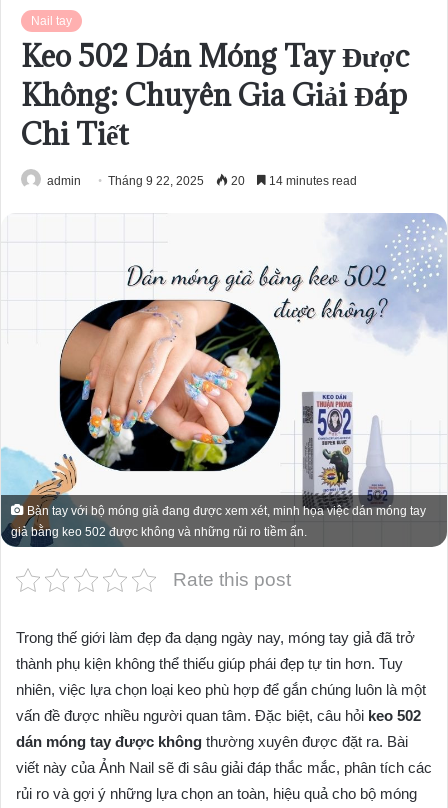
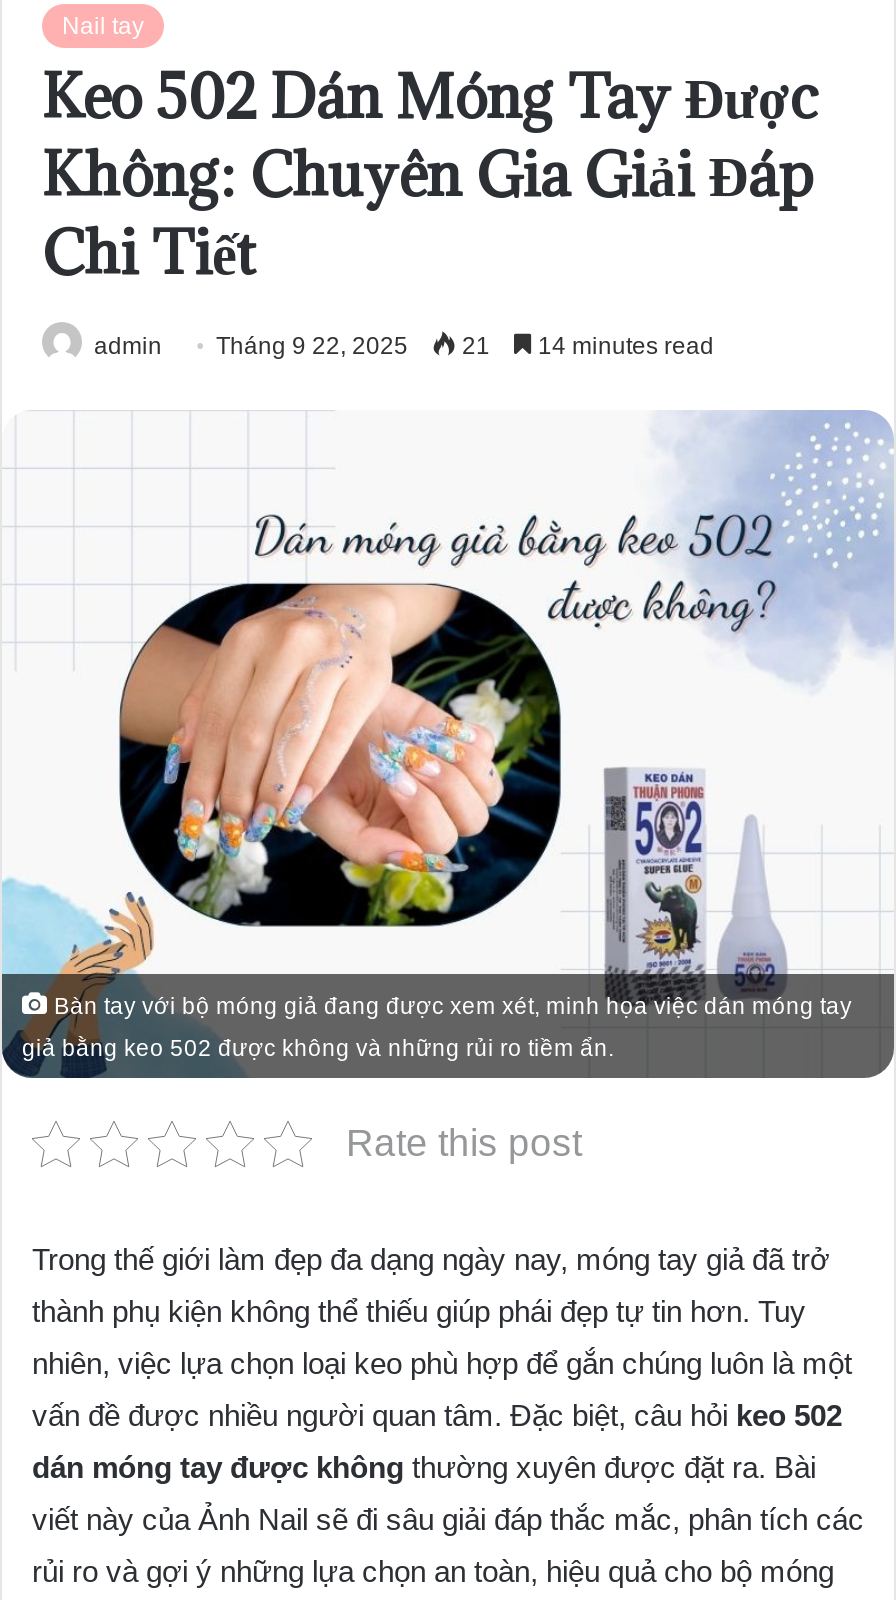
[47,174,357,188] admin Tháng 9 22, 2025 20 14 minutes read -> [94,331,714,359] admin Tháng 9 22, 2025 21 14 minutes read

